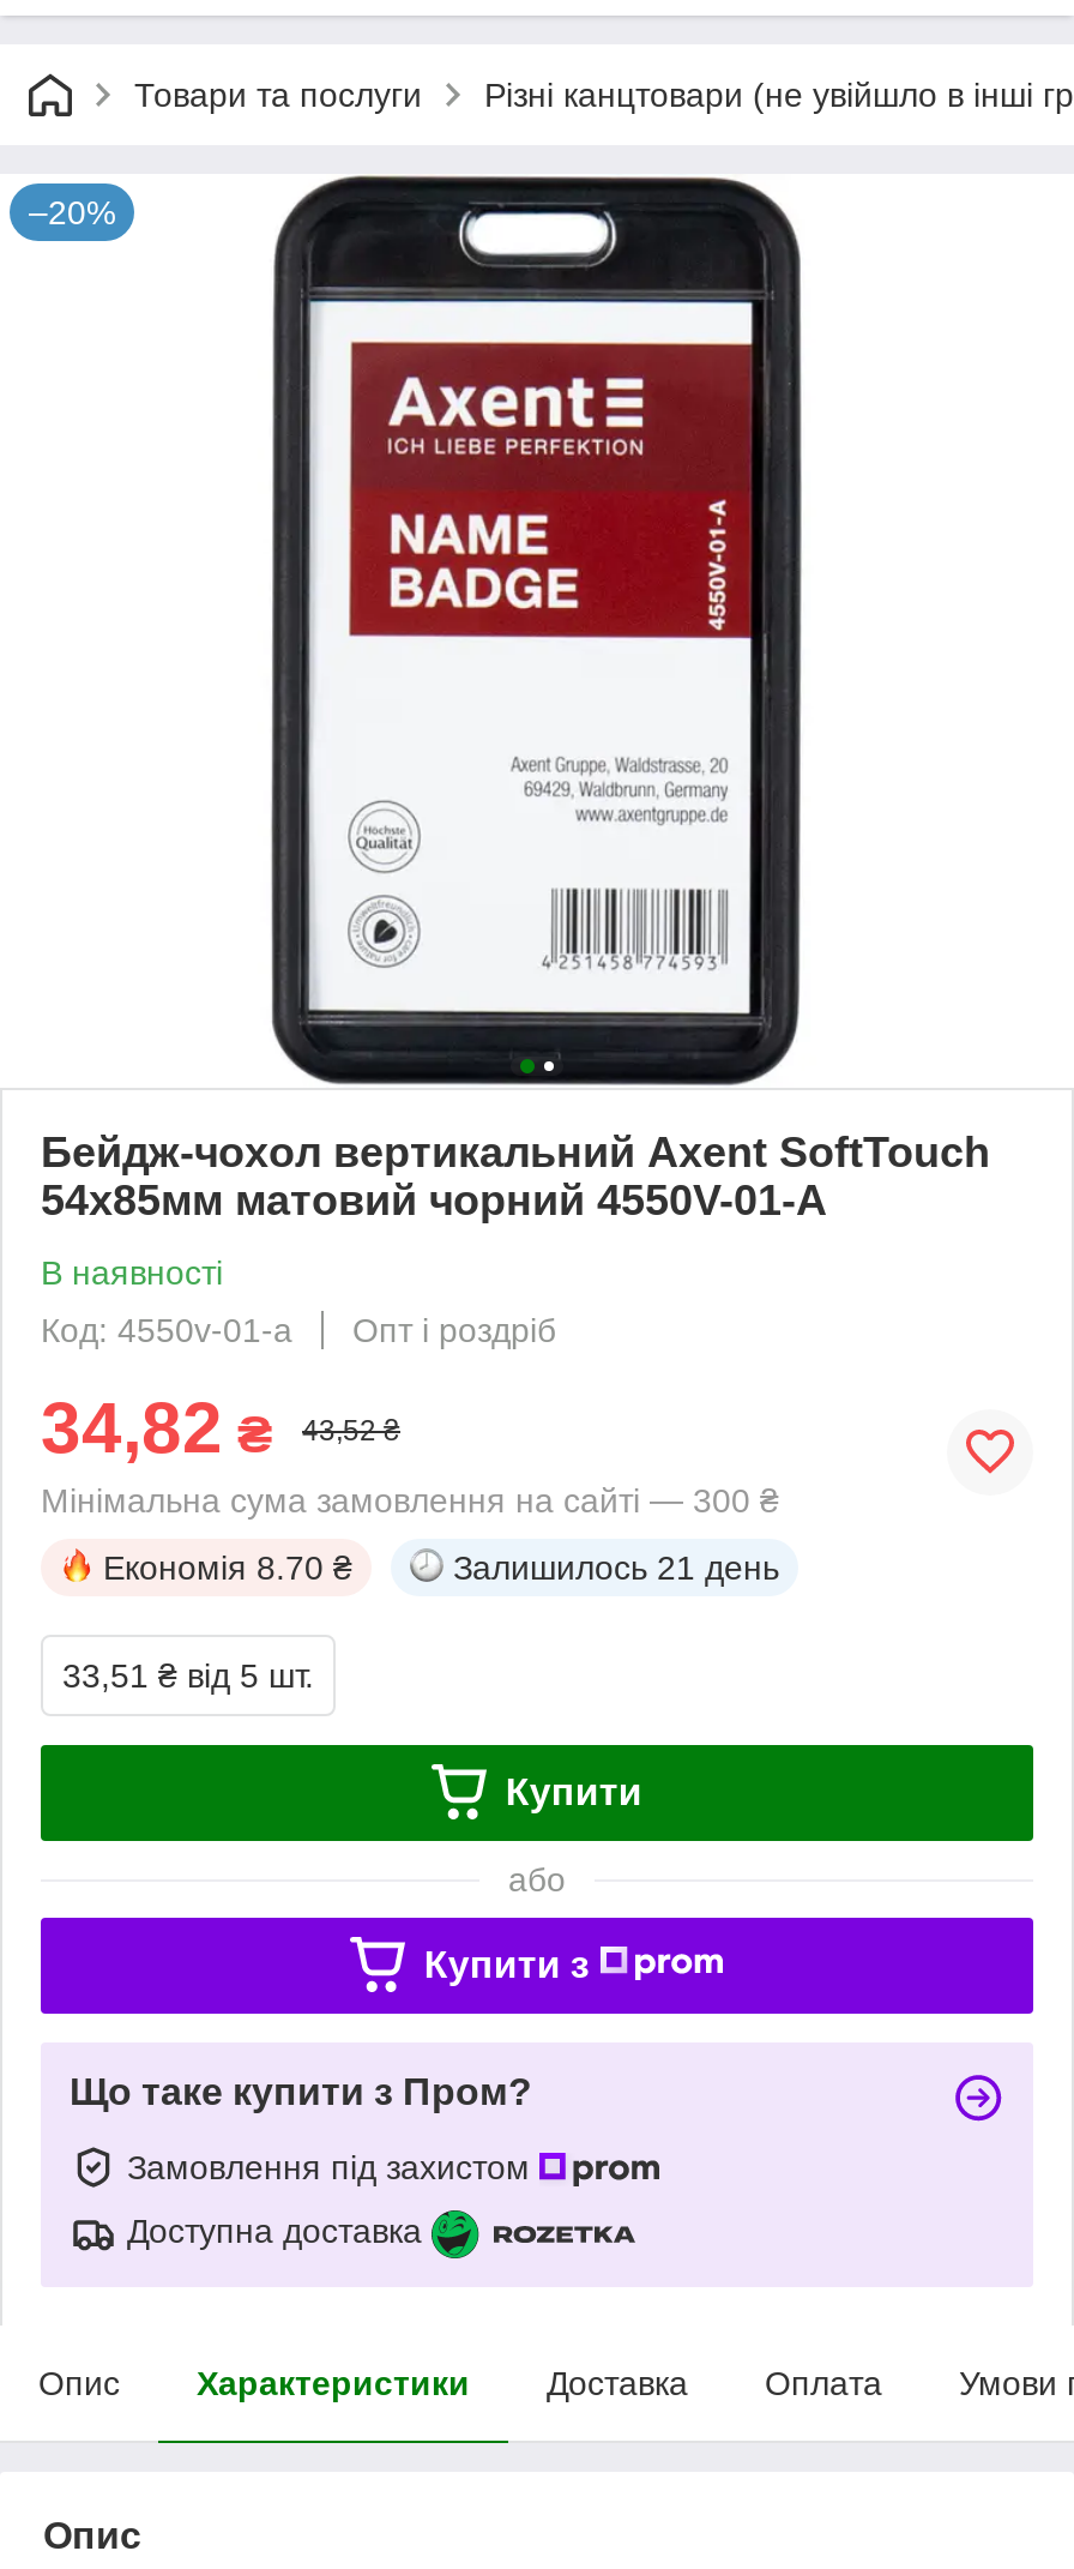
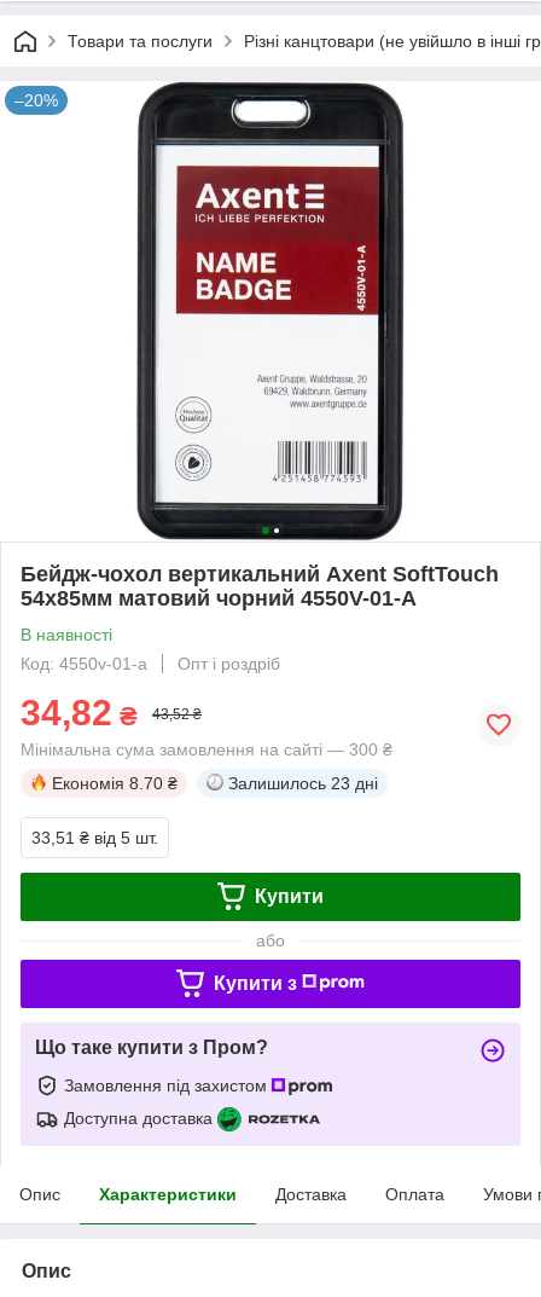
[453,1548,779,1586] Залишилось 21 день -> [228,773,378,793] Залишилось 23 дні

